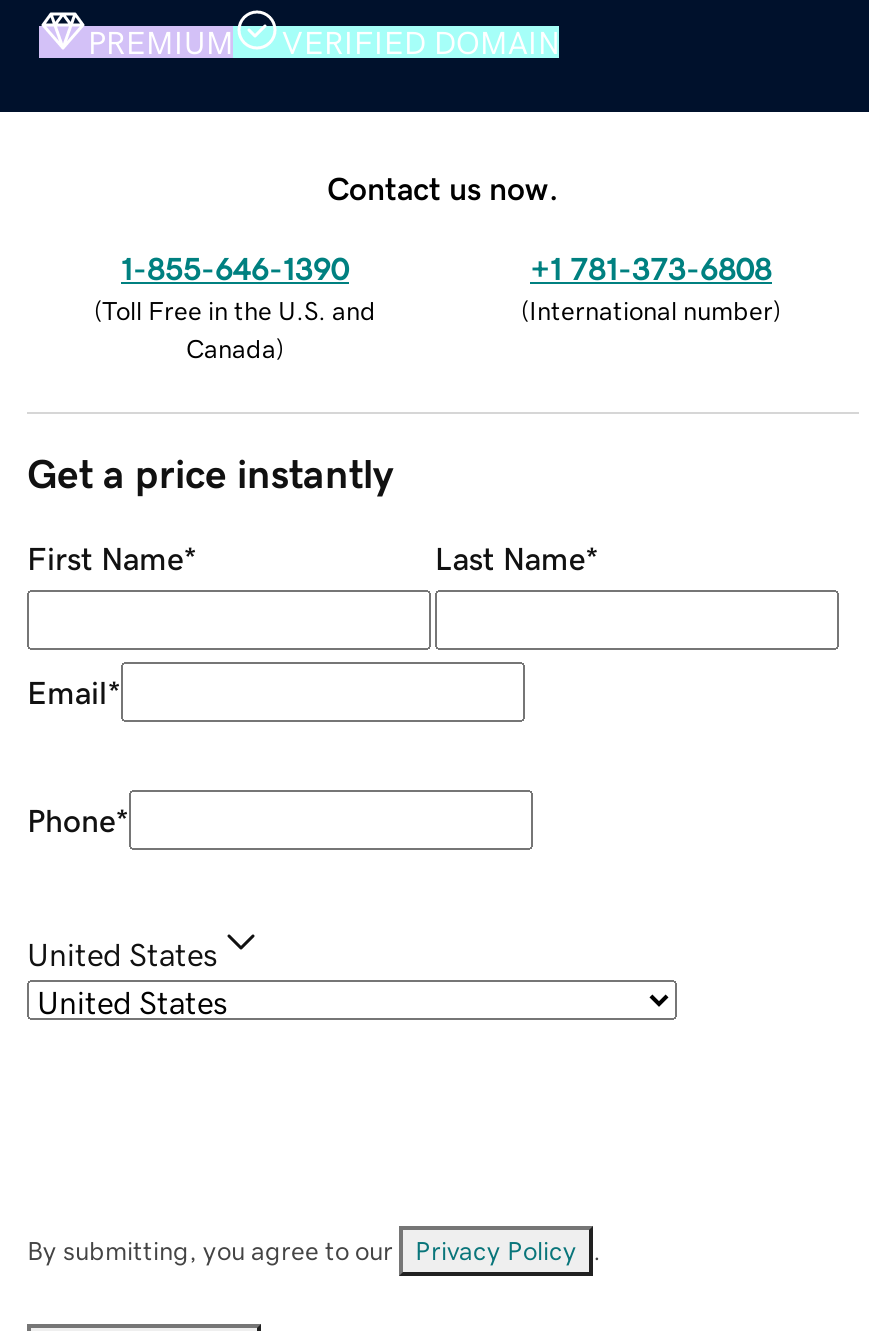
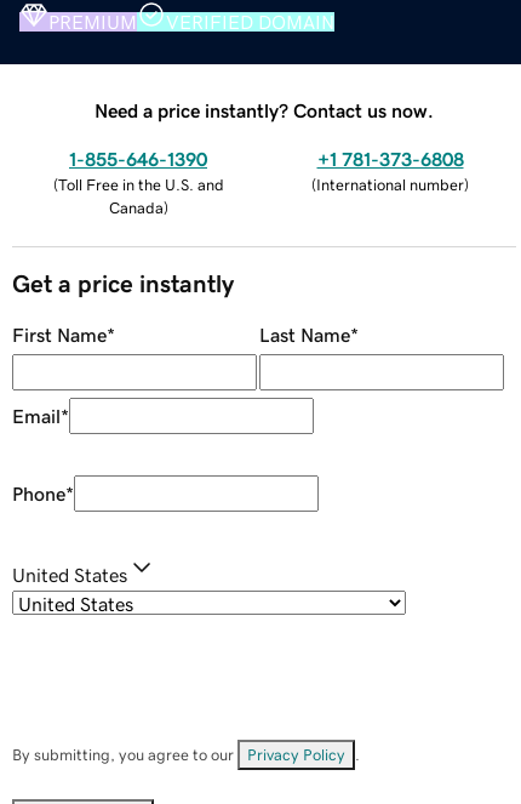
[327,171,559,203] Contact us now. -> [95,100,434,120] Need a price instantly? Contact us now.

